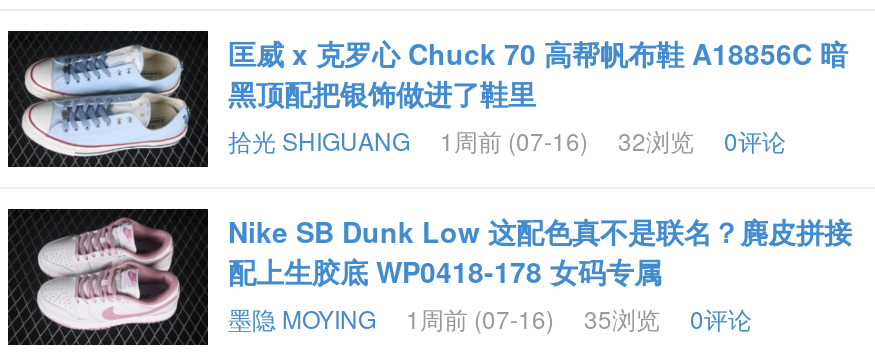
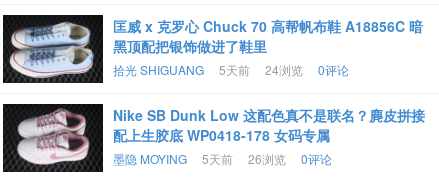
[440,123,694,157] 1周前 (07-16) | 32浏览 -> [219,61,303,78] 5天前 | 24浏览
[406,301,660,335] 1周前 (07-16) | 35浏览 -> [202,150,286,167] 5天前 | 26浏览

